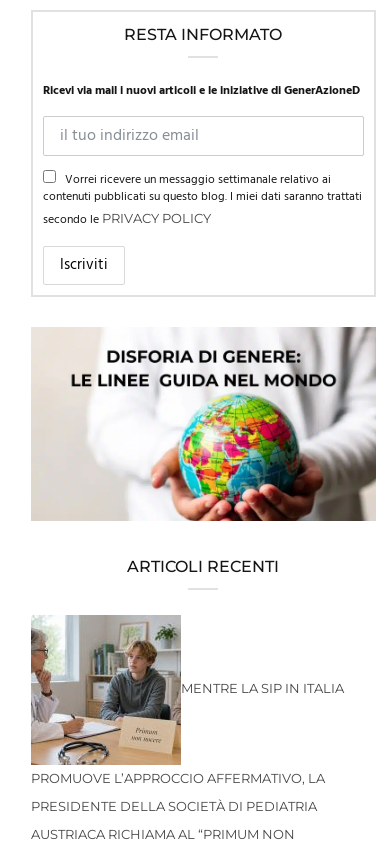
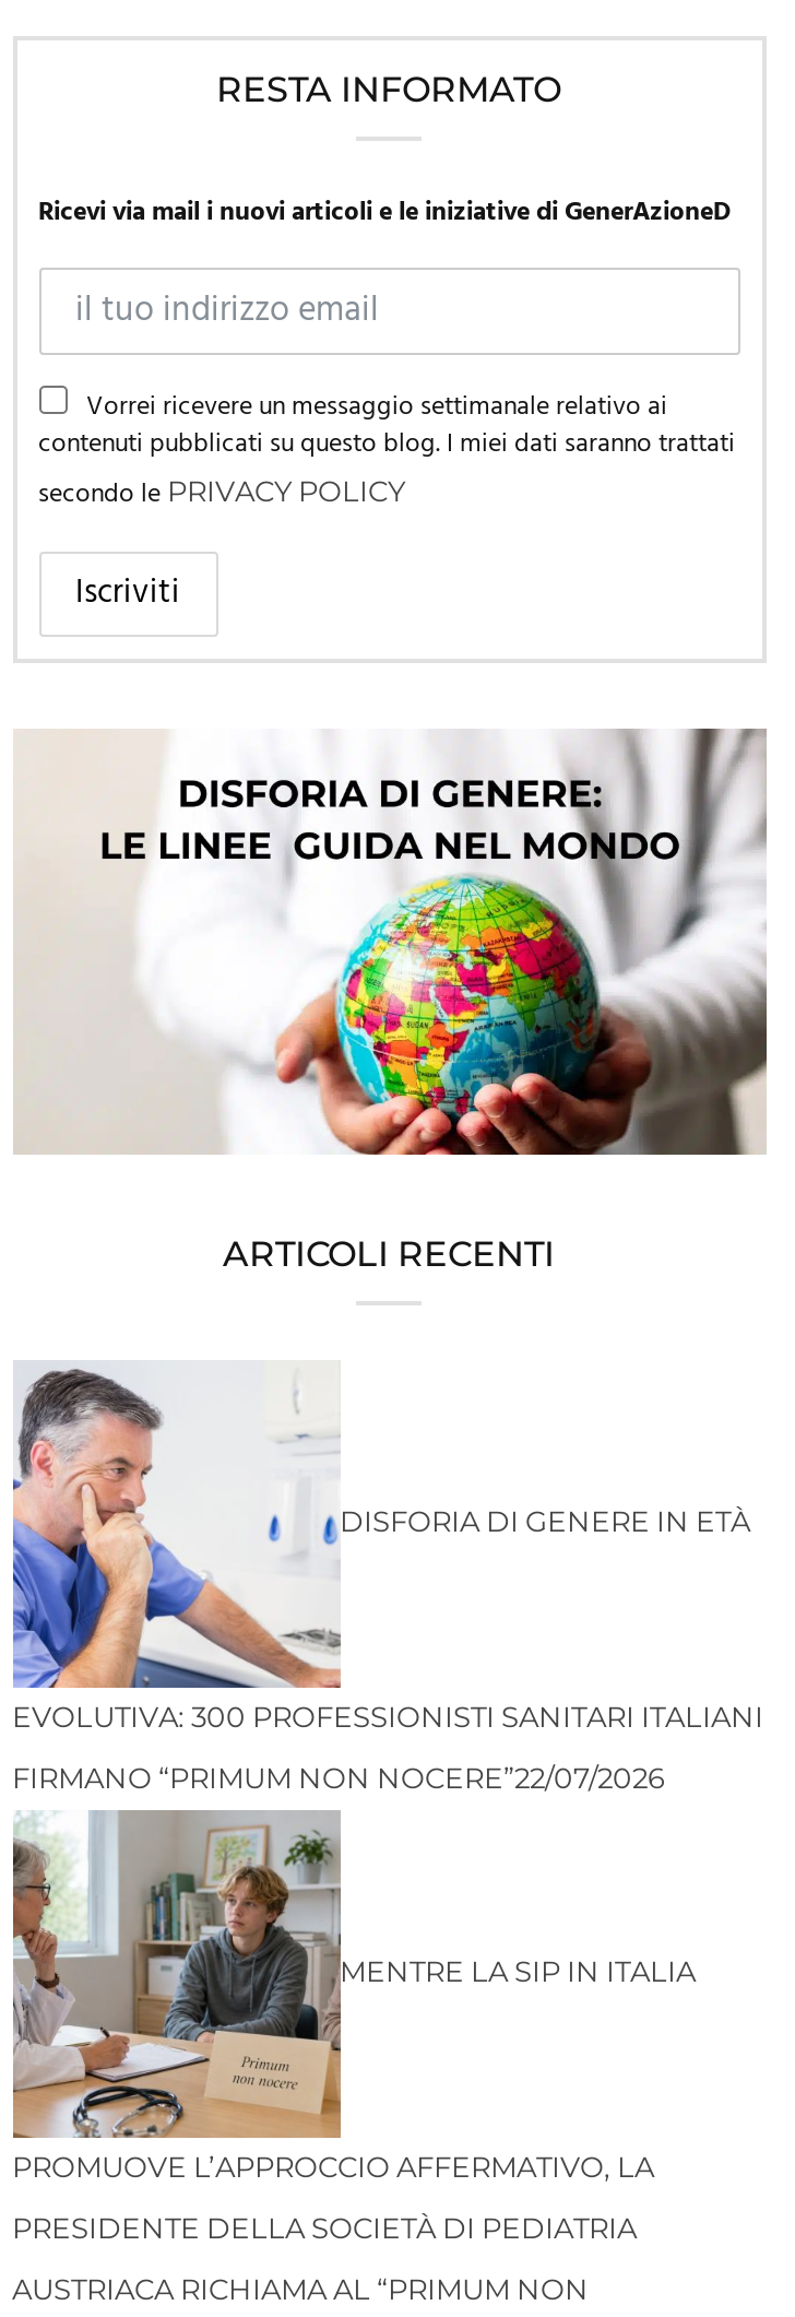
none -> [11,1367,750,1681] [image] | DISFORIA DI GENERE IN ETÀ
none -> [12,1698,763,1794] EVOLUTIVA: 300 PROFESSIONISTI SANITARI ITALIANI | FIRMANO “PRIMUM NON NOCERE”22/07/2026

